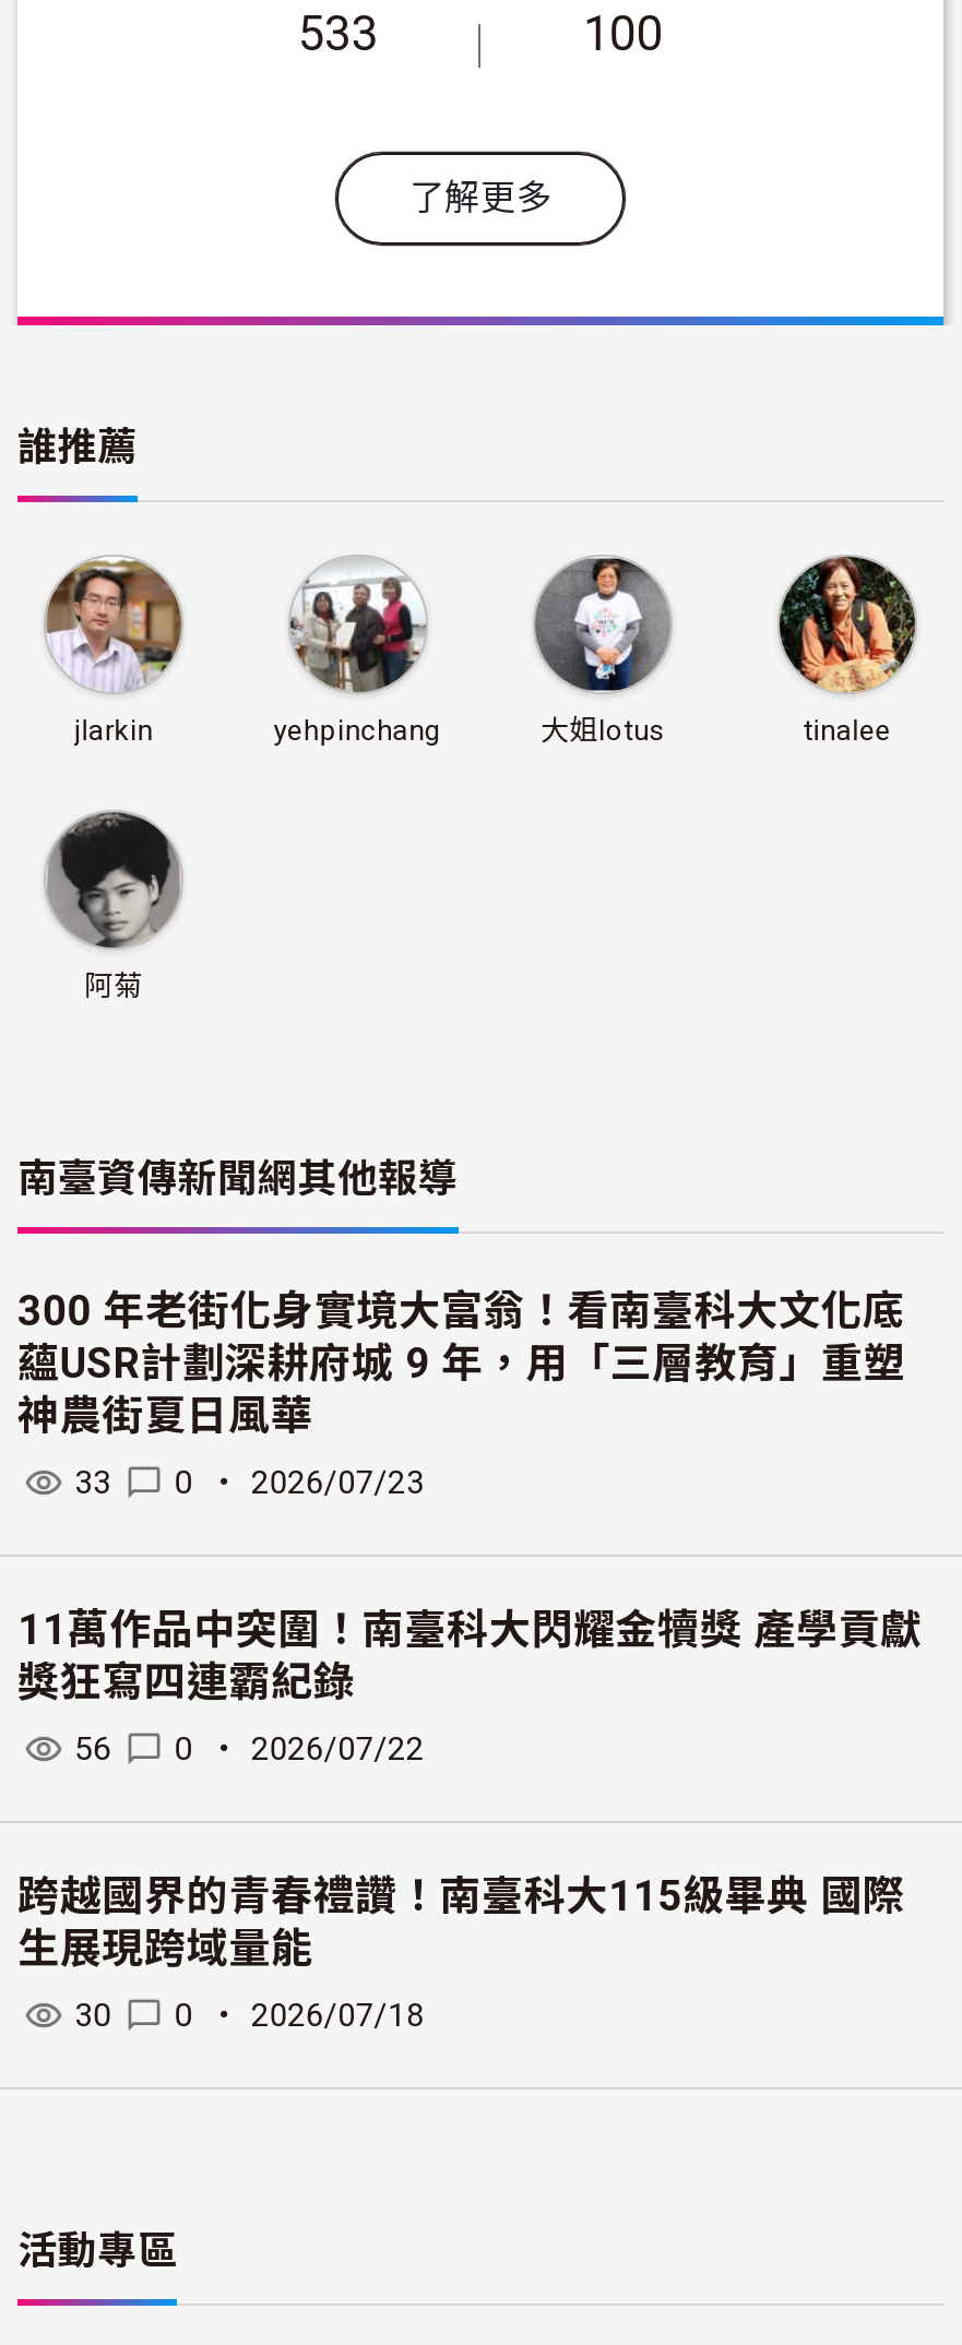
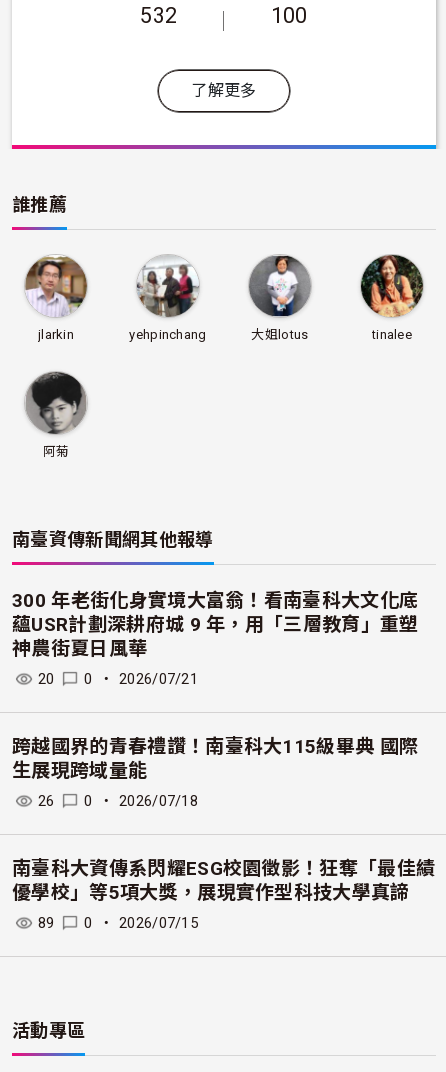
[297,6,378,60] 533 -> [140,3,177,28] 532
[17,1464,922,1770] 33 | 0 ・2026/07/23 | 11萬作品中突圍！南臺科大閃耀金犢獎 產學貢獻 | 獎狂寫四連霸紀錄 | 56 | 0 ・2026/07/22 -> [38,670,198,688] 20 | 0 ・2026/07/21
moved [17,1872,905,2036] -> [12,735,418,810]: 跨越國界的青春禮讚！南臺科大115級畢典 國際 | 生展現跨域量能 | 0 ・2026/07/18
[74,1997,424,2036] 30 0 ・2026/07/18 -> [38,792,198,810] 26 0 ・2026/07/18
none -> [12,857,435,932] 南臺科大資傳系閃耀ESG校園徵影！狂奪「最佳績 | 優學校」等5項大獎，展現實作型科技大學真諦 | 89 | 0 ・2026/07/15

